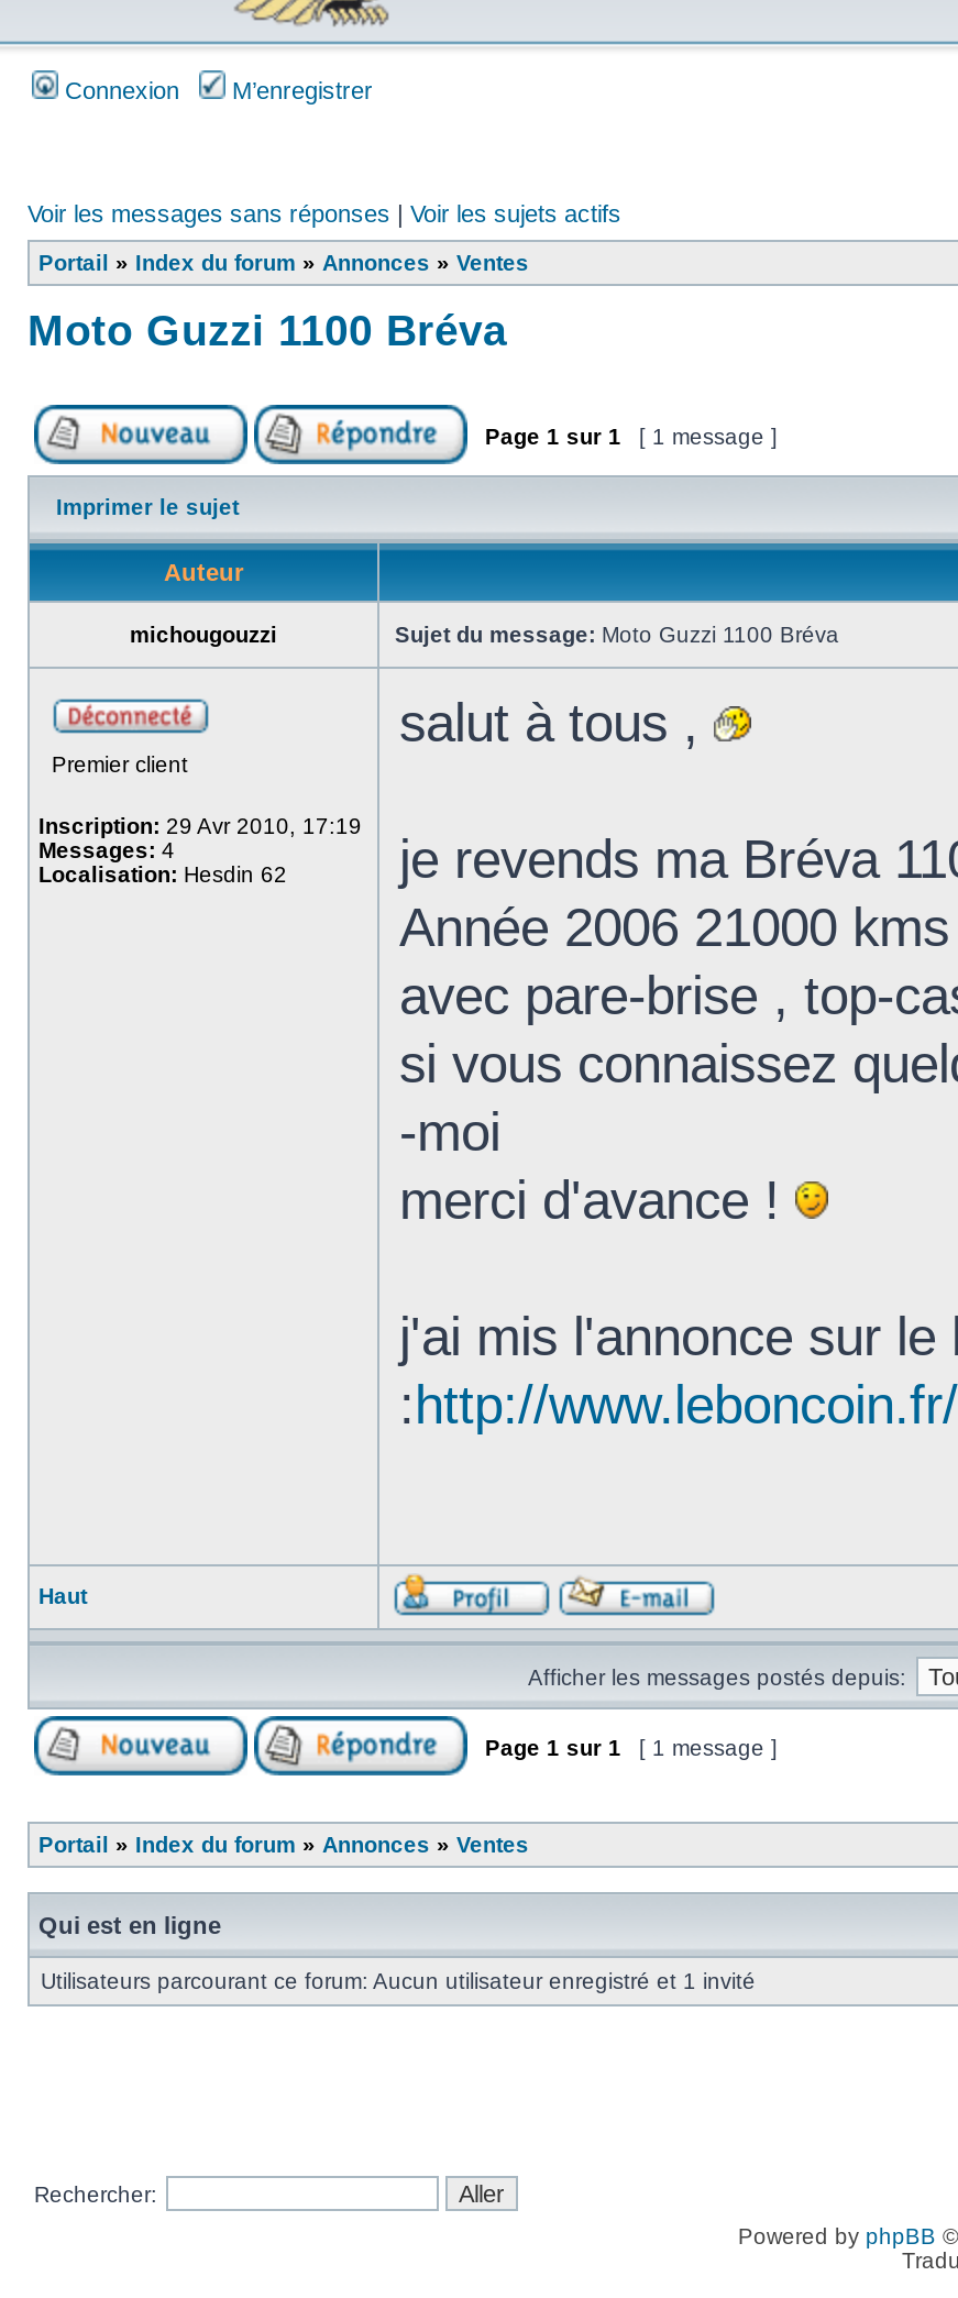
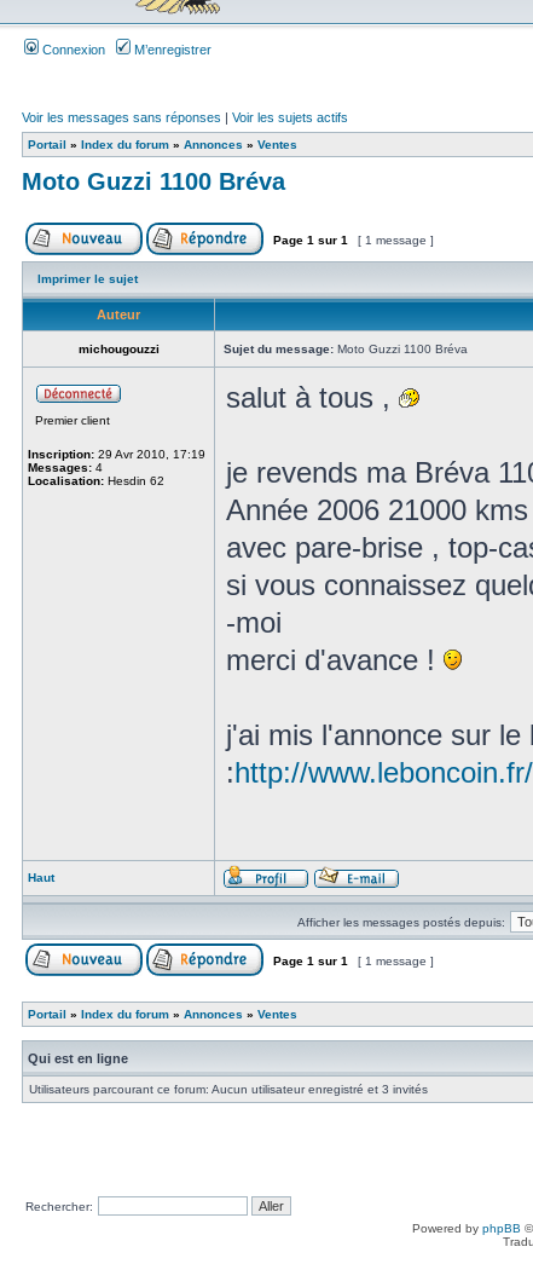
[41,1969,756,1993] Utilisateurs parcourant ce forum: Aucun utilisateur enregistré et 1 invité -> [29,1083,428,1096] Utilisateurs parcourant ce forum: Aucun utilisateur enregistré et 3 invités

